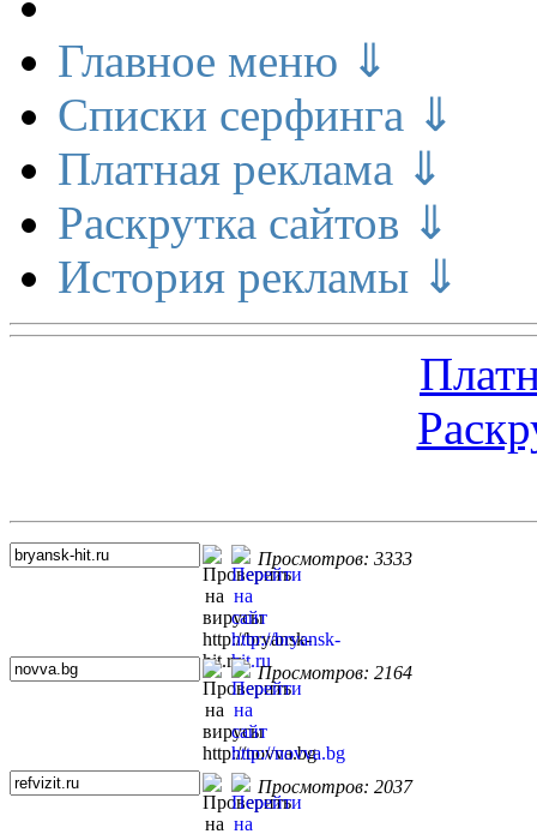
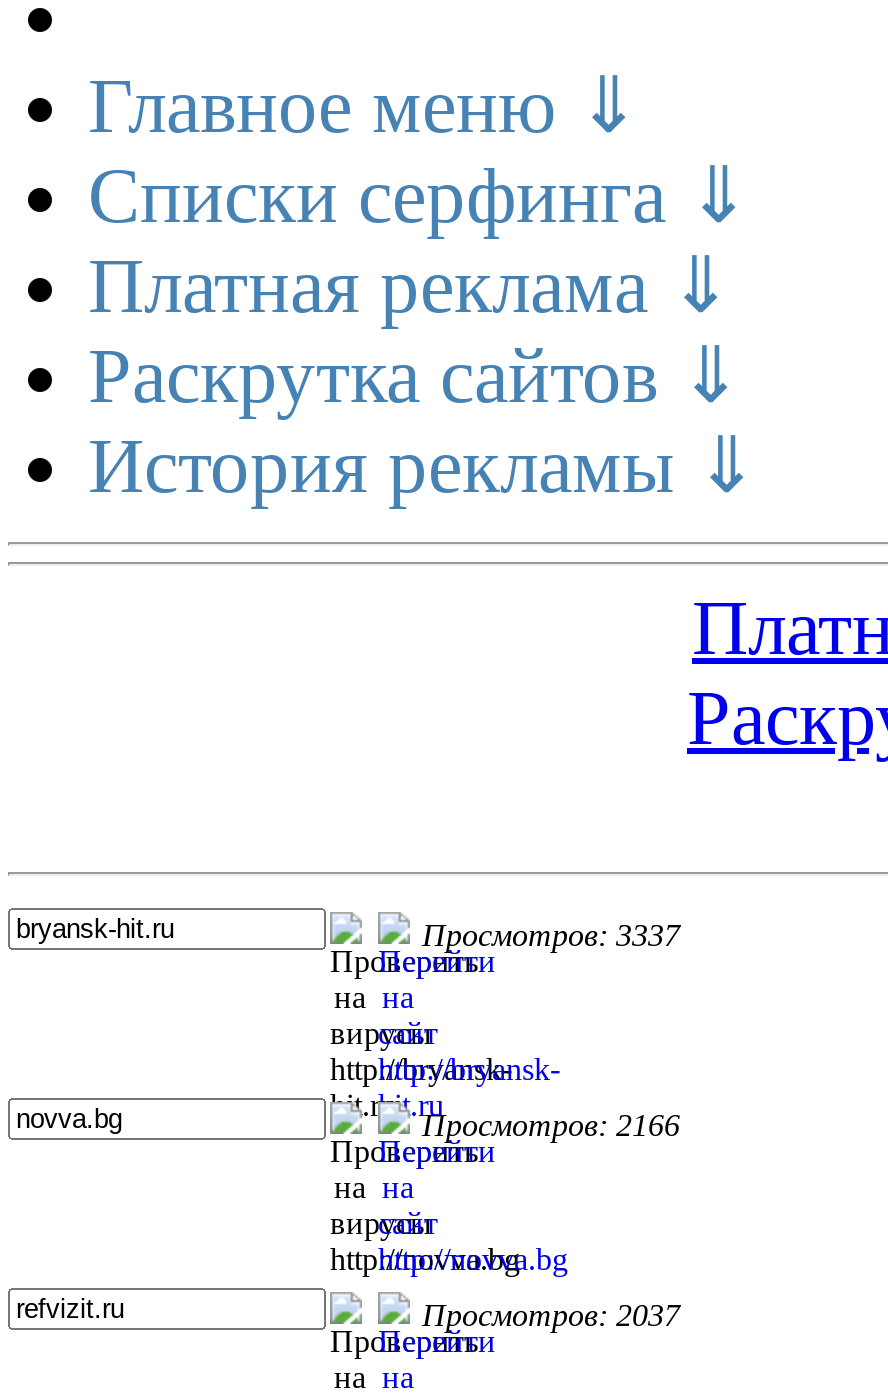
[258,548,412,569] Просмотров: 3333 -> [422,918,680,952] Просмотров: 3337
[258,662,412,683] Просмотров: 2164 -> [422,1108,680,1142] Просмотров: 2166

